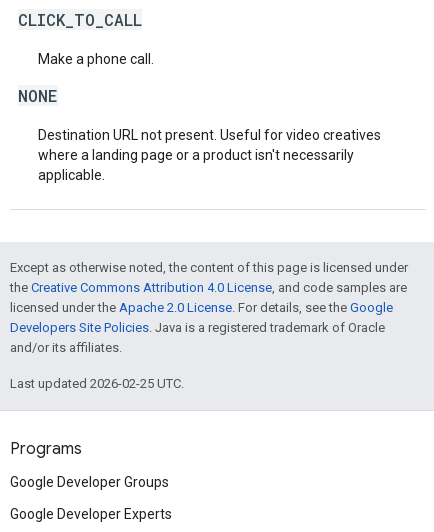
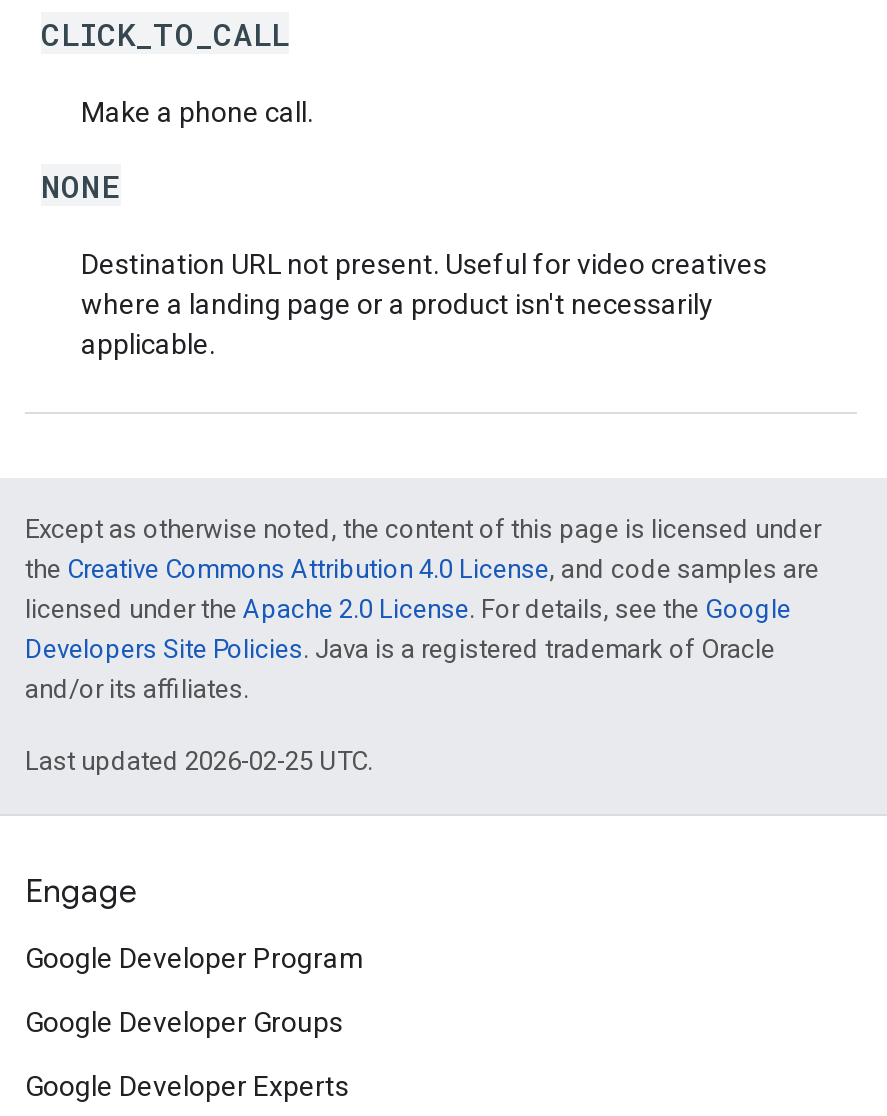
[10,439,82,459] Programs -> [25,872,365,974] Engage | Google Developer Program

